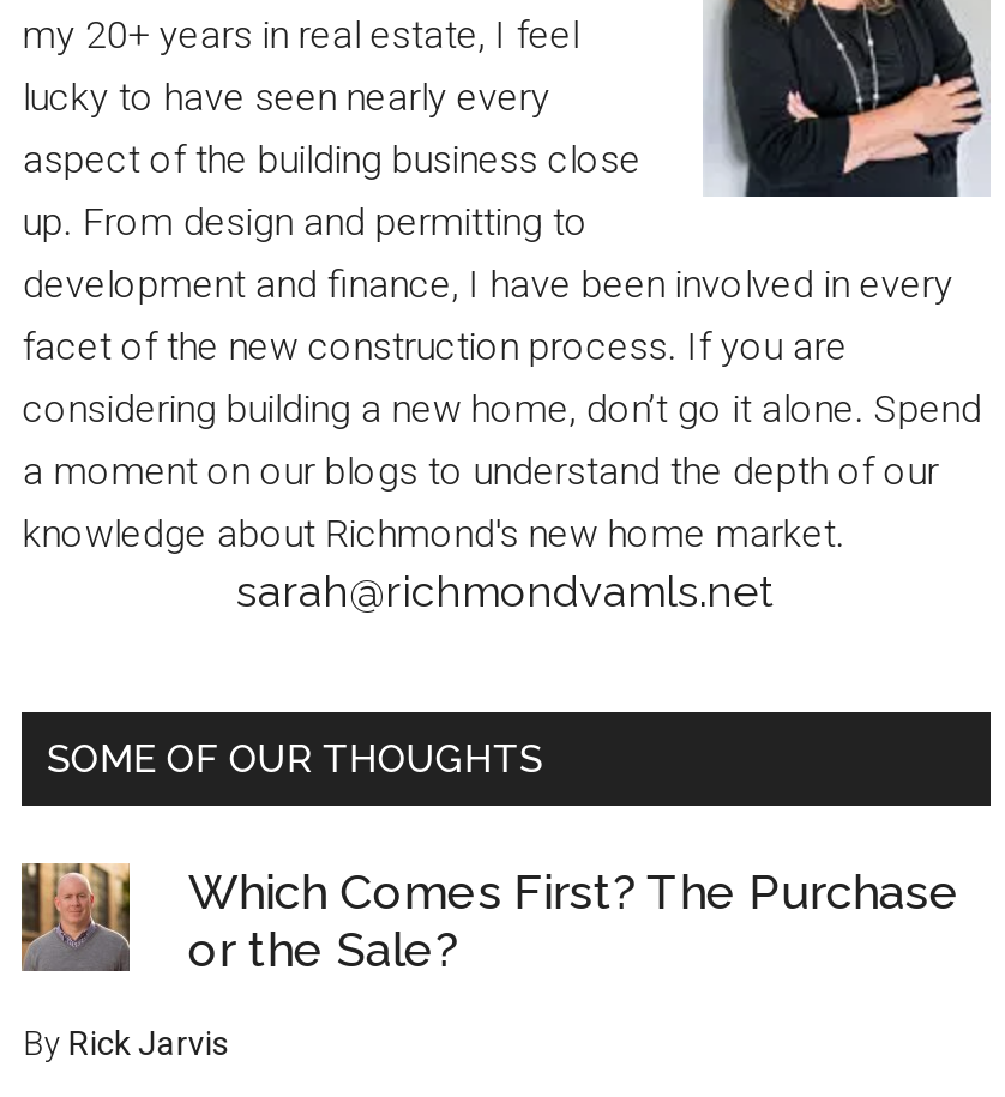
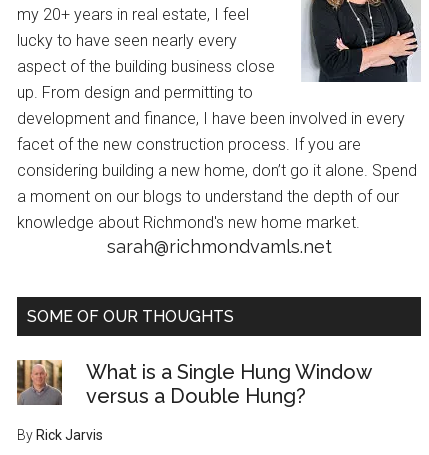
[188,863,960,978] Which Comes First? The Purchase | or the Sale? -> [86,360,371,408] What is a Single Hung Window | versus a Double Hung?

